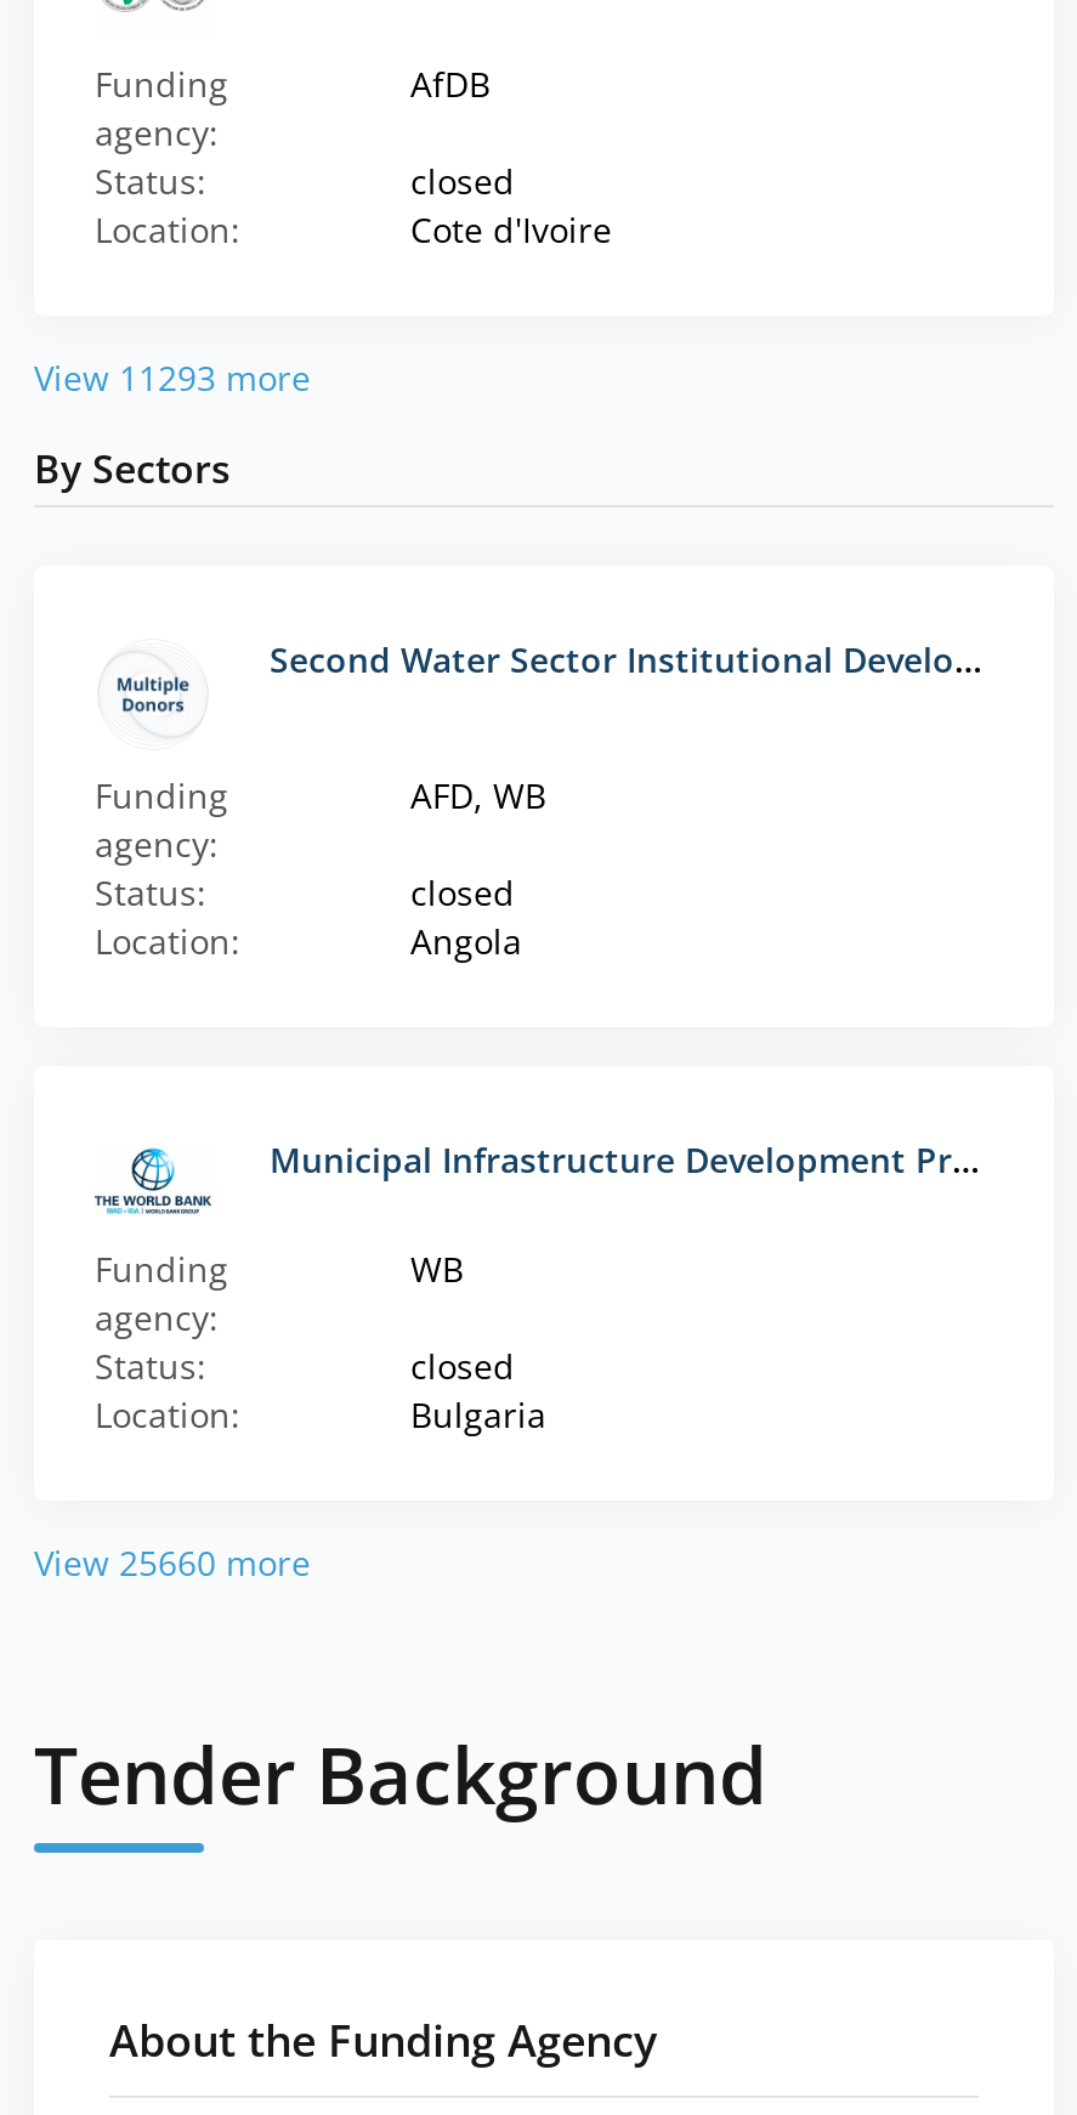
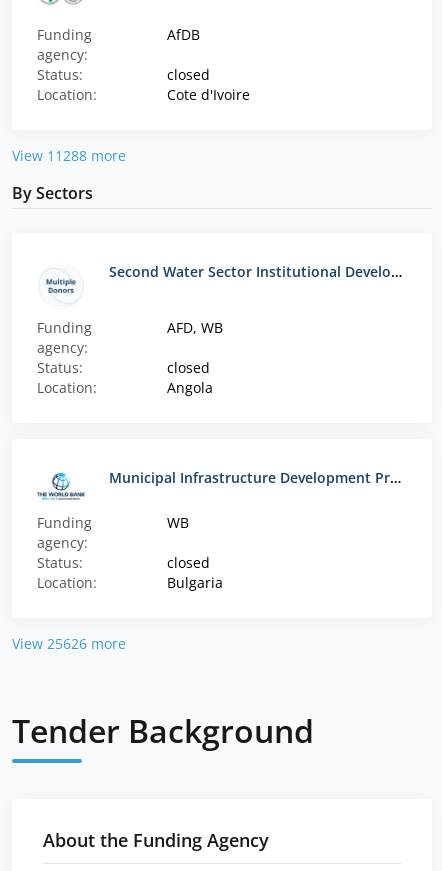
[34,354,311,400] View 11293 more -> [12,146,126,165] View 11288 more
[34,1540,311,1586] View 25660 more -> [12,634,126,653] View 25626 more

